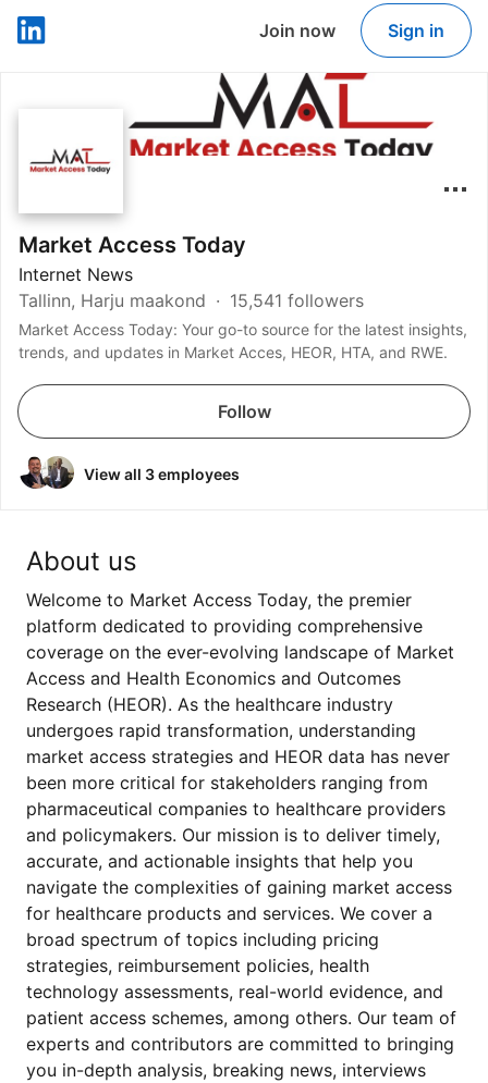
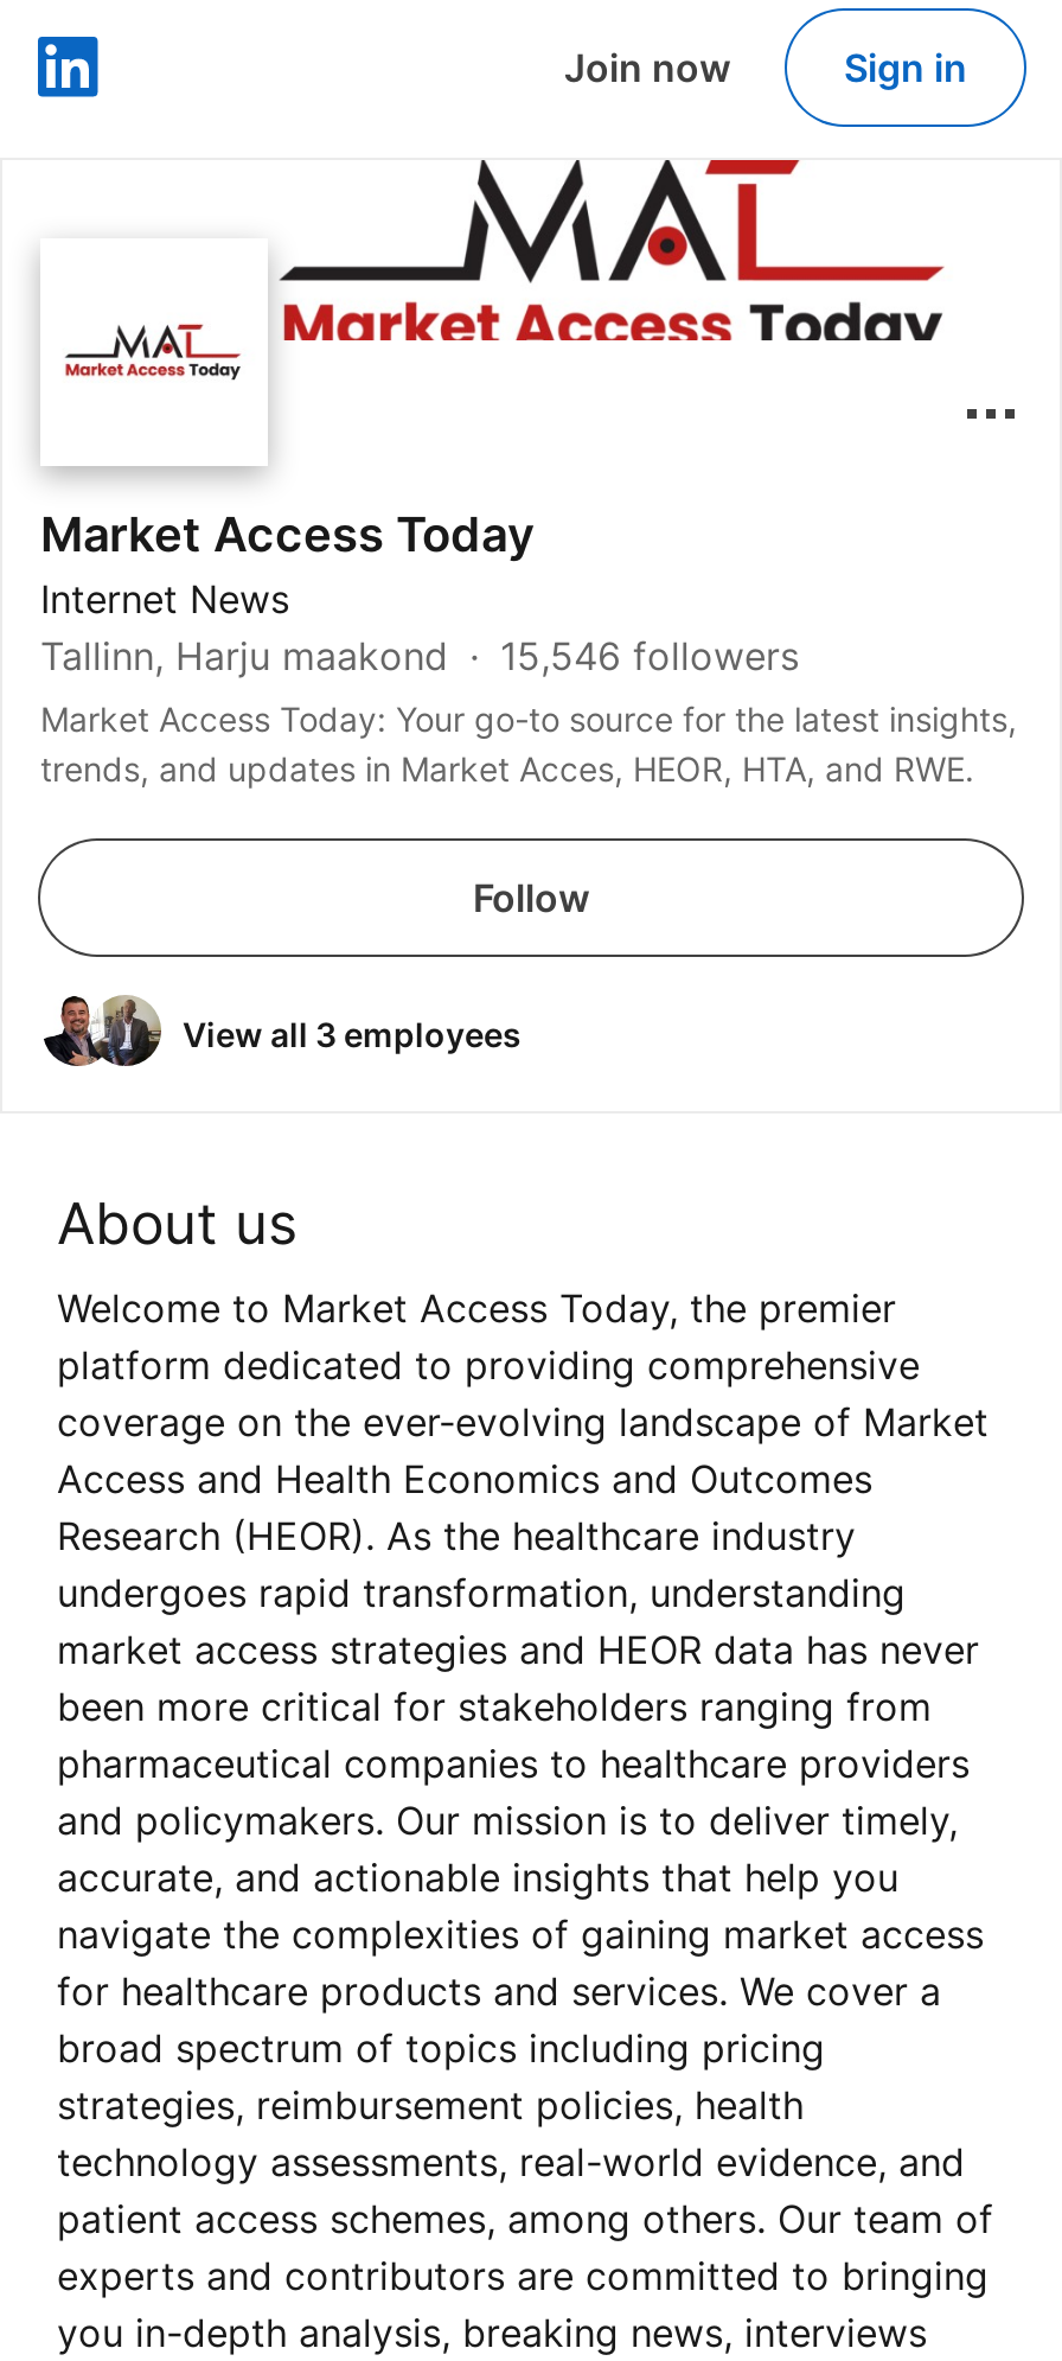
[19,290,364,311] Tallinn, Harju maakond 15,541 followers -> [40,632,799,679] Tallinn, Harju maakond 15,546 followers

